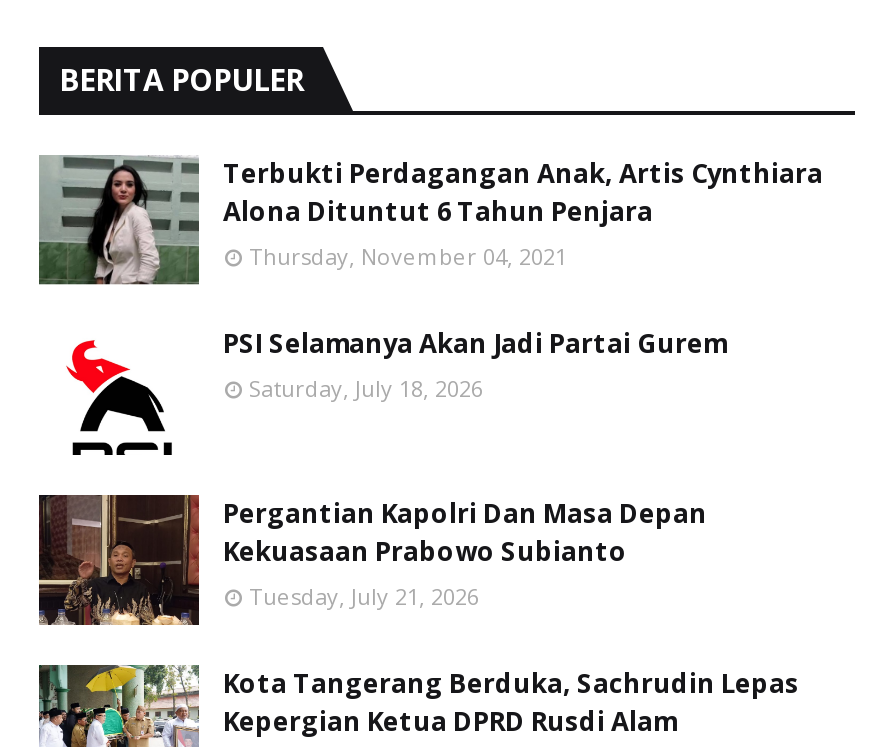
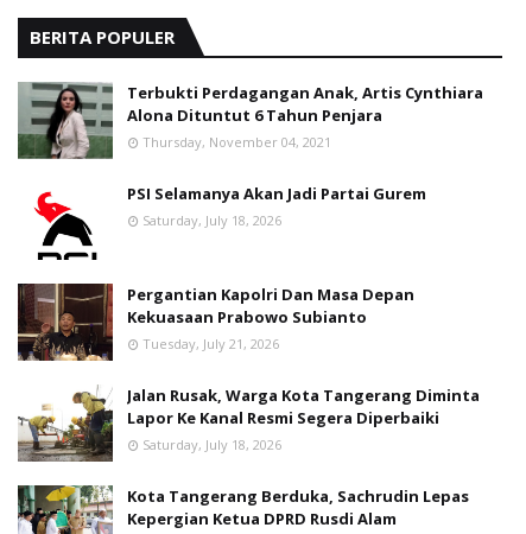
none -> [18,384,480,463] [image] | Jalan Rusak, Warga Kota Tangerang Diminta | Lapor Ke Kanal Resmi Segera Diperbaiki | Saturday, July 18, 2026

